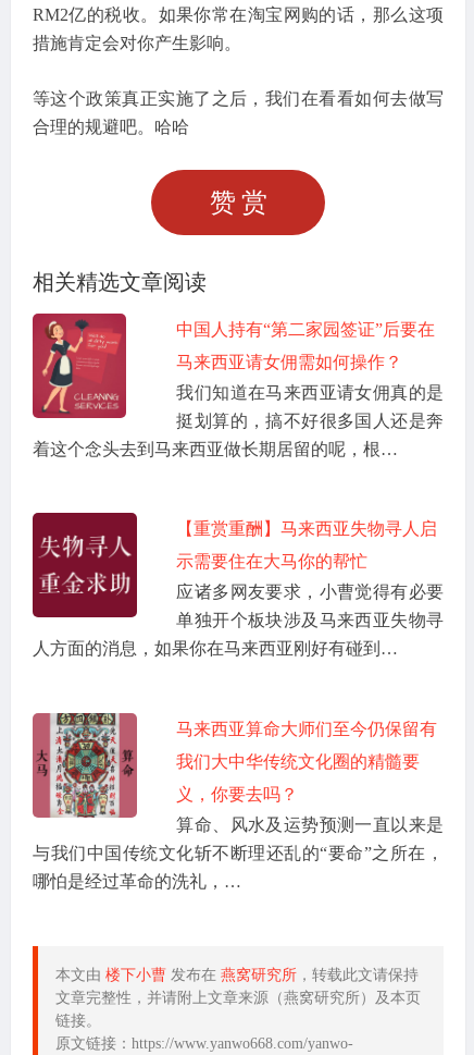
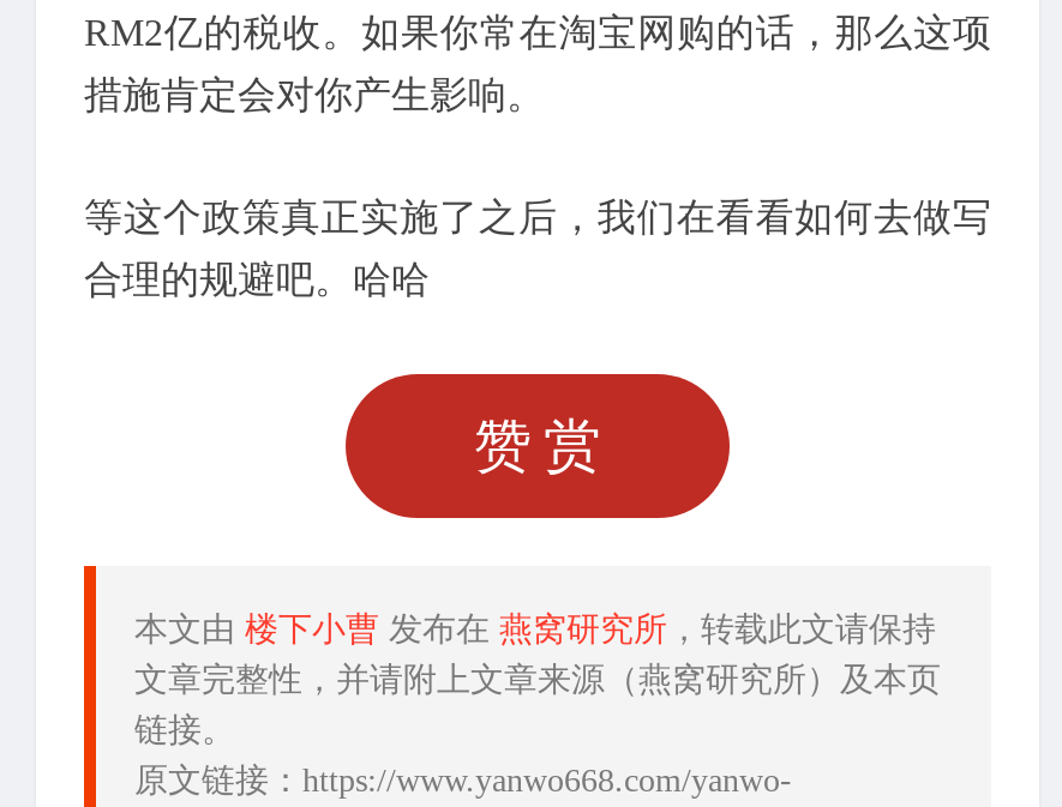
[32,270,444,458] [image] | 相关精选文章阅读 | 中国人持有“第二家园签证”后要在 | 马来西亚请女佣需如何操作？ | 我们知道在马来西亚请女佣真的是 | 挺划算的，搞不好很多国人还是奔 | 着这个念头去到马来西亚做长期居留的呢，根… -> none
[32,512,444,658] [image] | 【重赏重酬】马来西亚失物寻人启 | 示需要住在大马你的帮忙 | 应诸多网友要求，小曹觉得有必要 | 单独开个板块涉及马来西亚失物寻 | 人方面的消息，如果你在马来西亚刚好有碰到… -> none
[32,694,444,891] [image] | 马来西亚算命大师们至今仍保留有 | 我们大中华传统文化圈的精髓要 | 义，你要去吗？ | 算命、风水及运势预测一直以来是 | 与我们中国传统文化斩不断理还乱的“要命”之所在， | 哪怕是经过革命的洗礼，… -> none

